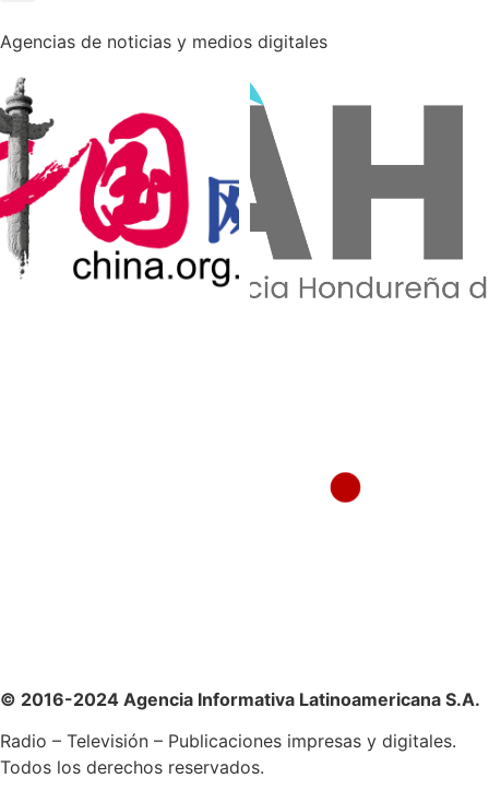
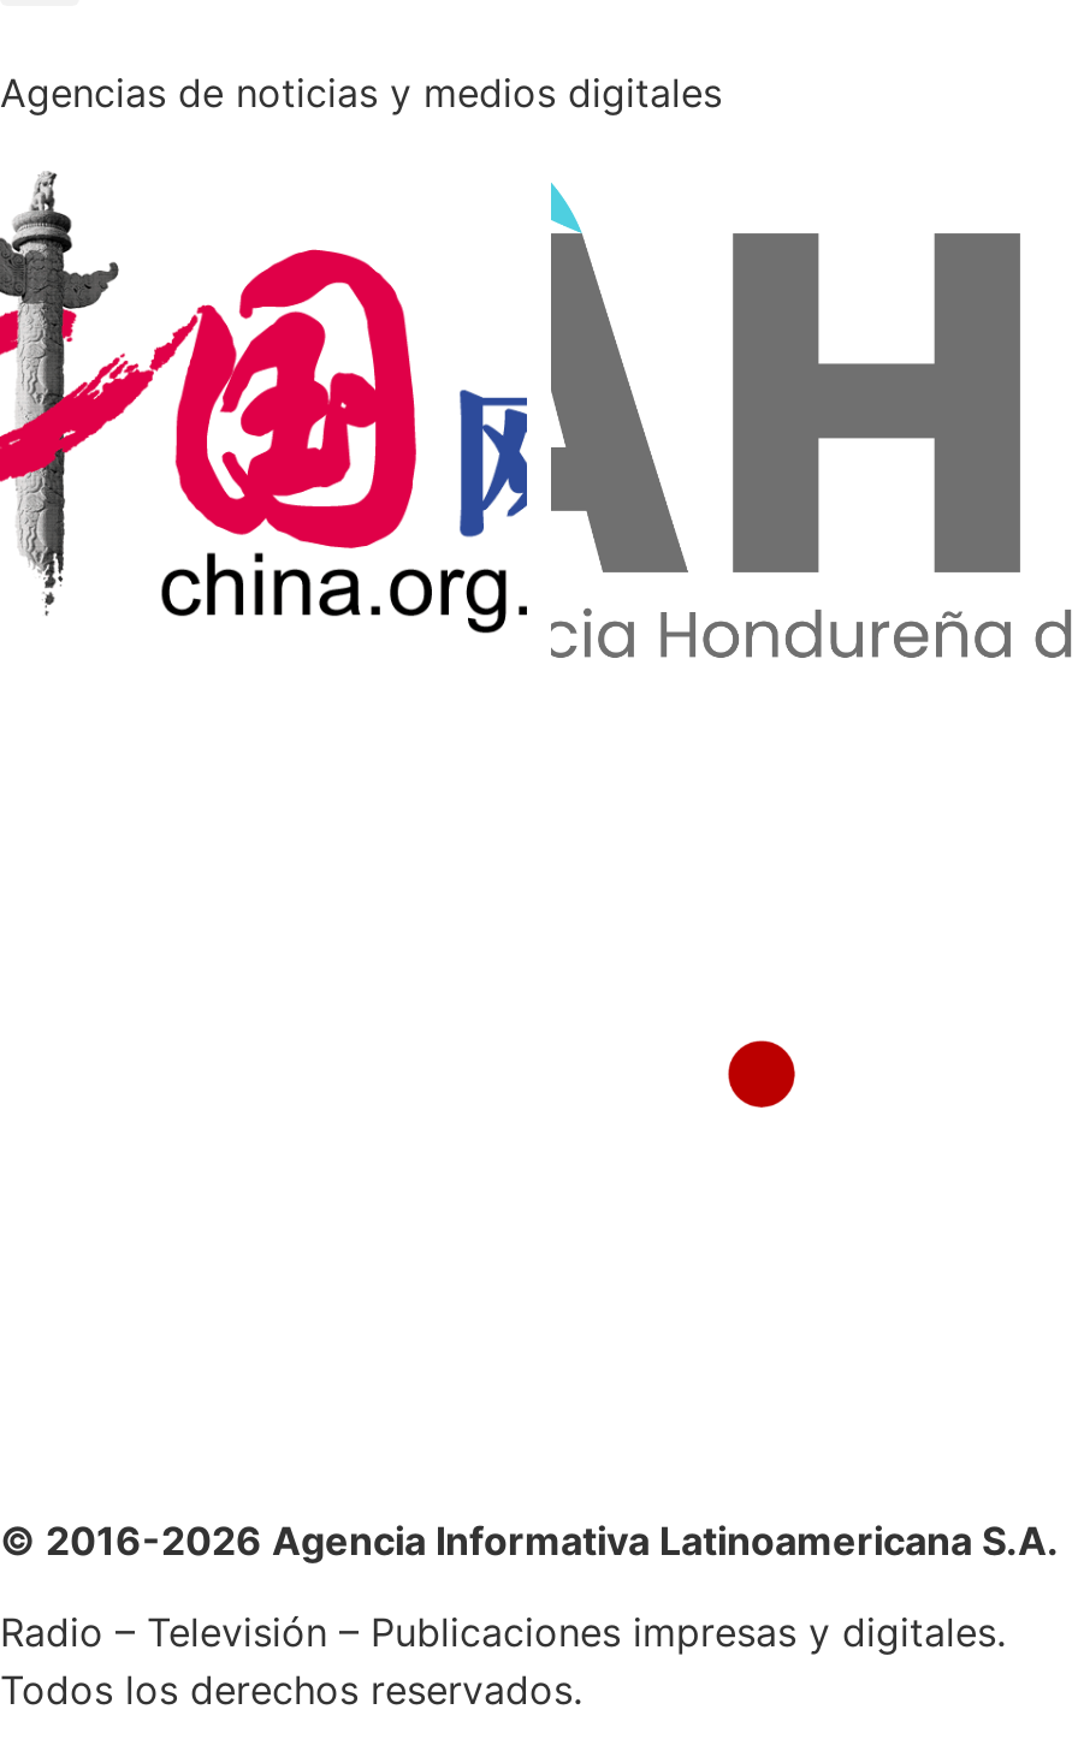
[0,688,480,710] © 2016-2024 Agencia Informativa Latinoamericana S.A. -> [0,1516,1059,1564] © 2016-2026 Agencia Informativa Latinoamericana S.A.

